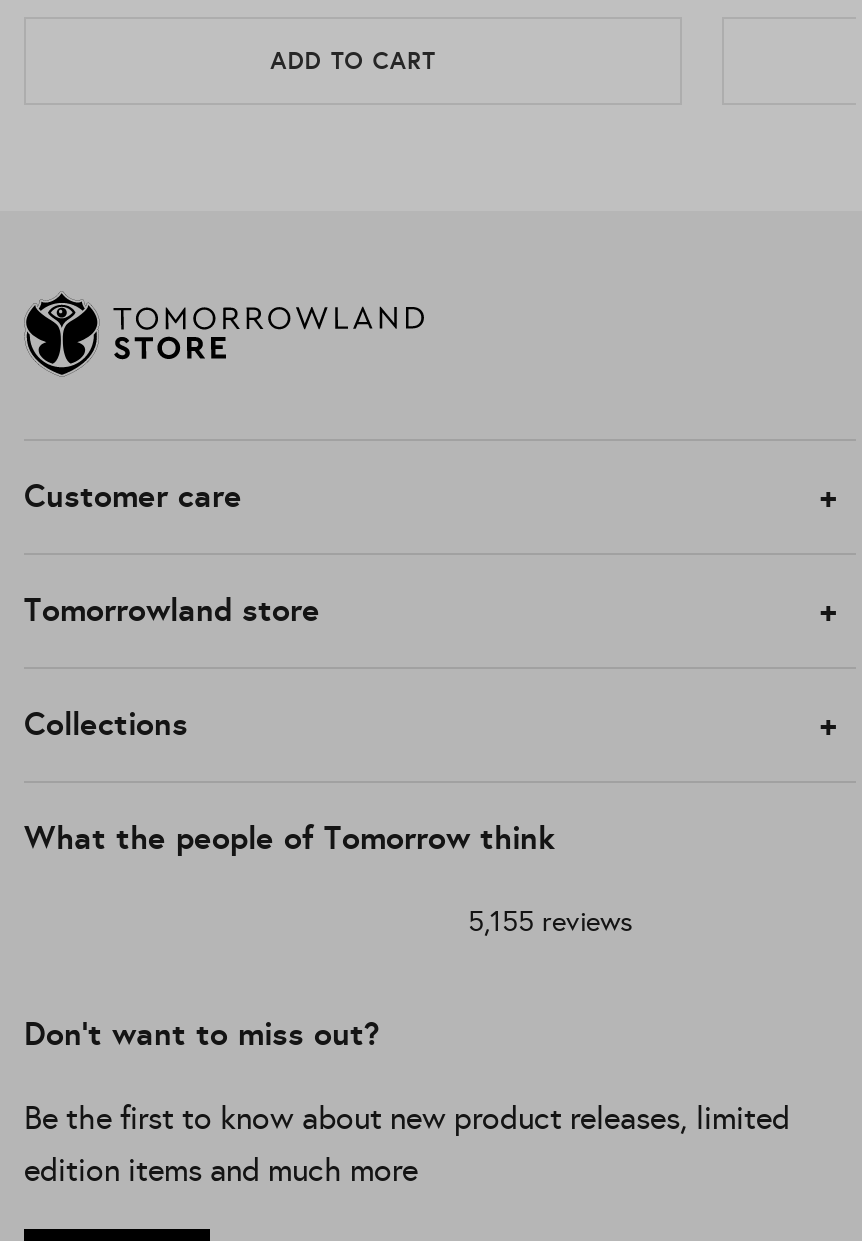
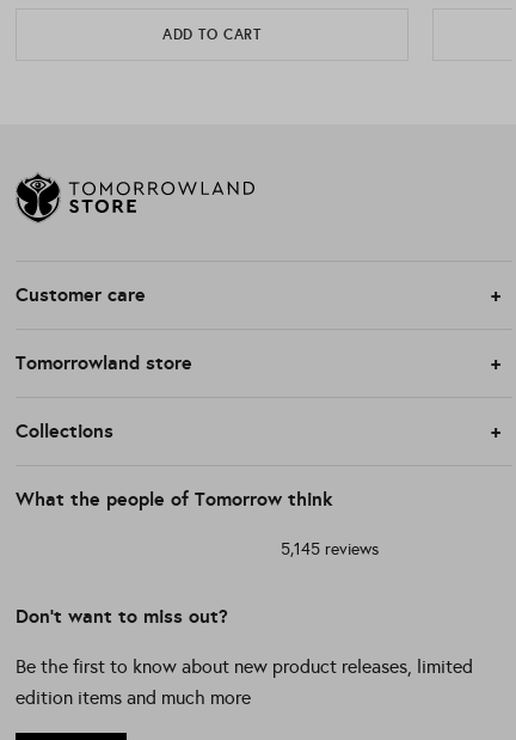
[468,906,632,940] 5,155 reviews -> [281,540,379,560] 5,145 reviews

